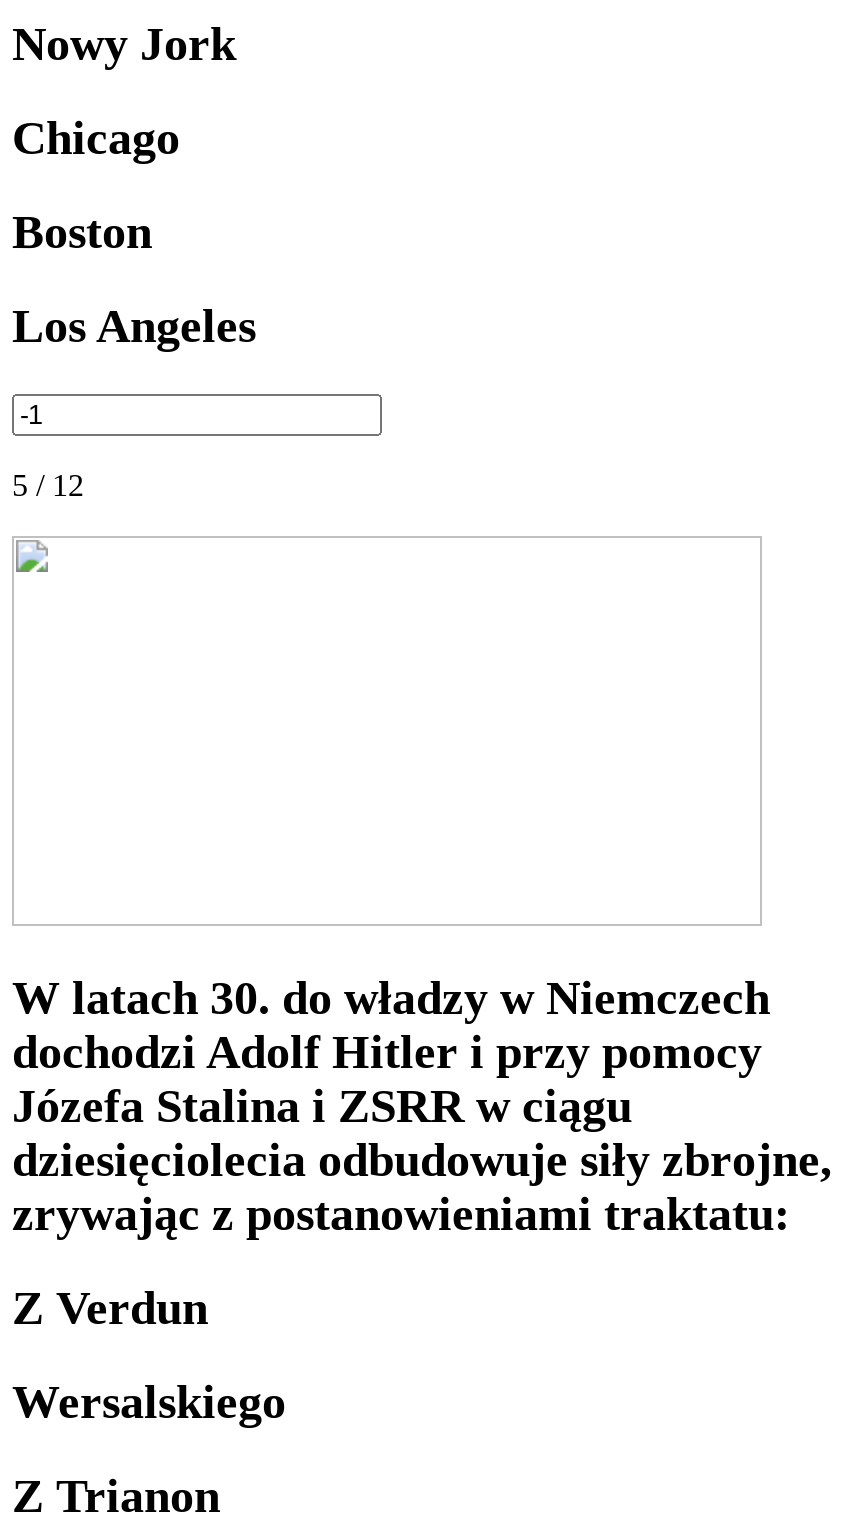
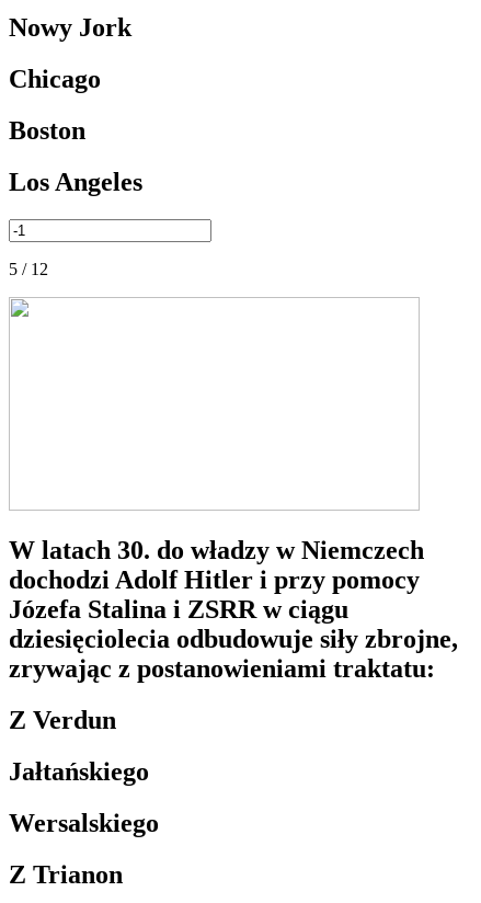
none -> [9,757,149,786] Jałtańskiego

